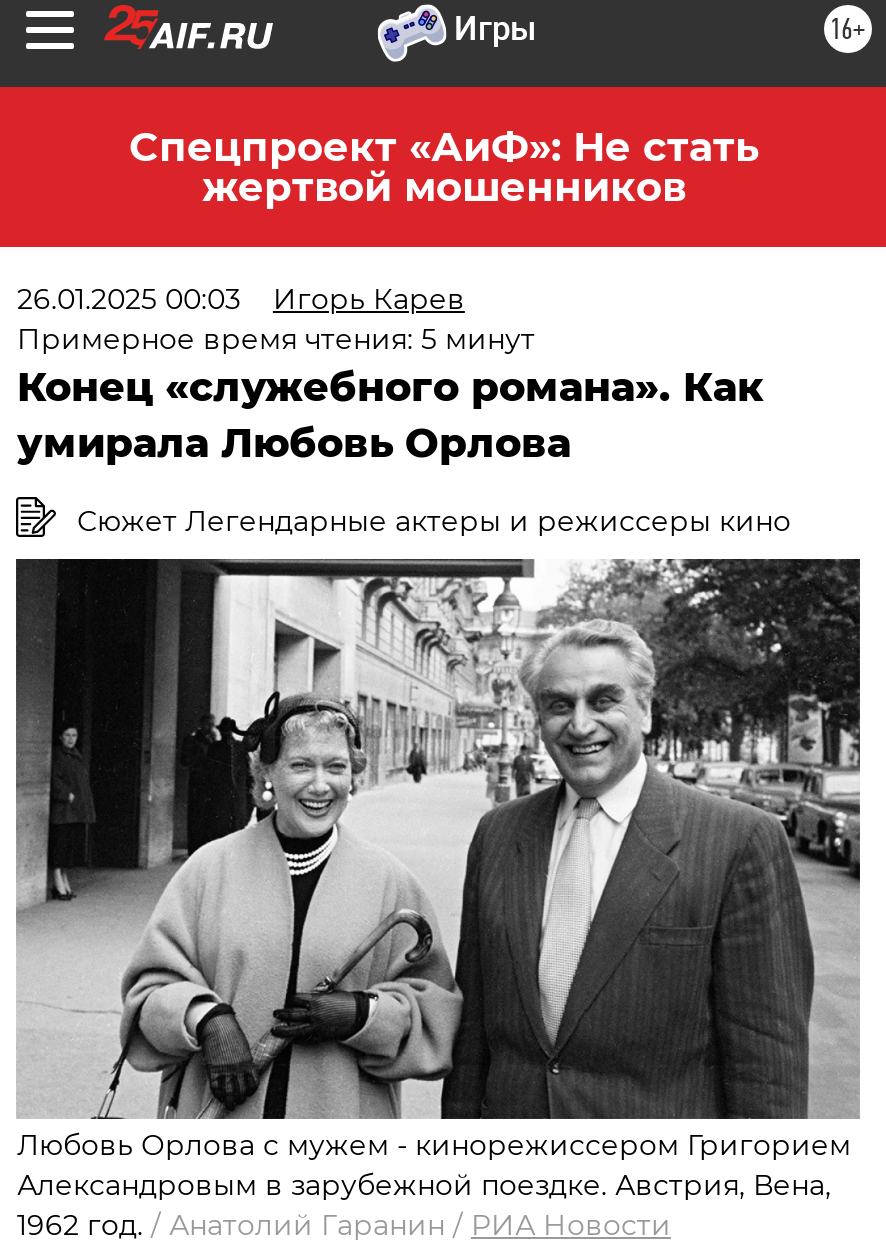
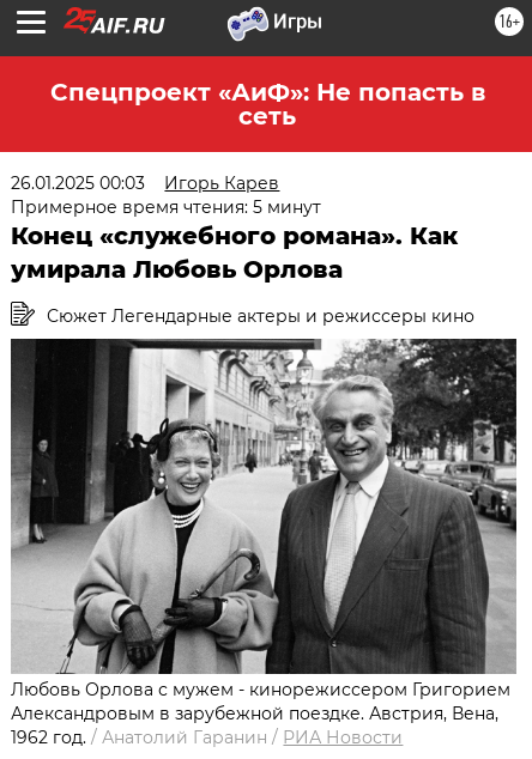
[129,123,759,211] Спецпроект «АиФ»: Не стать | жертвой мошенников -> [50,78,485,130] Спецпроект «АиФ»: Не попасть в | сеть

